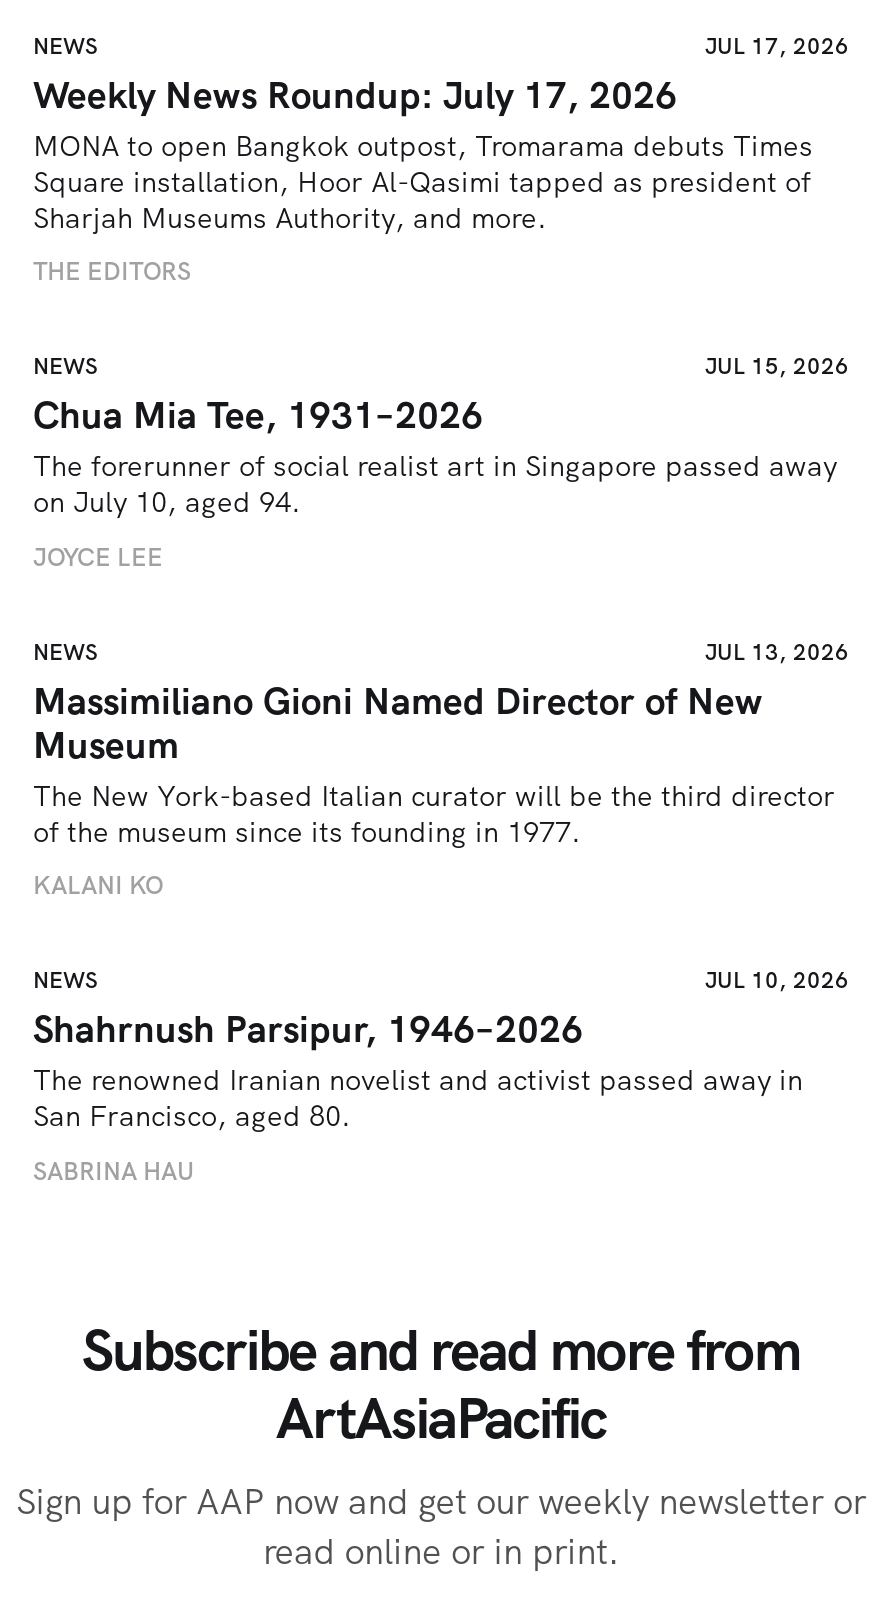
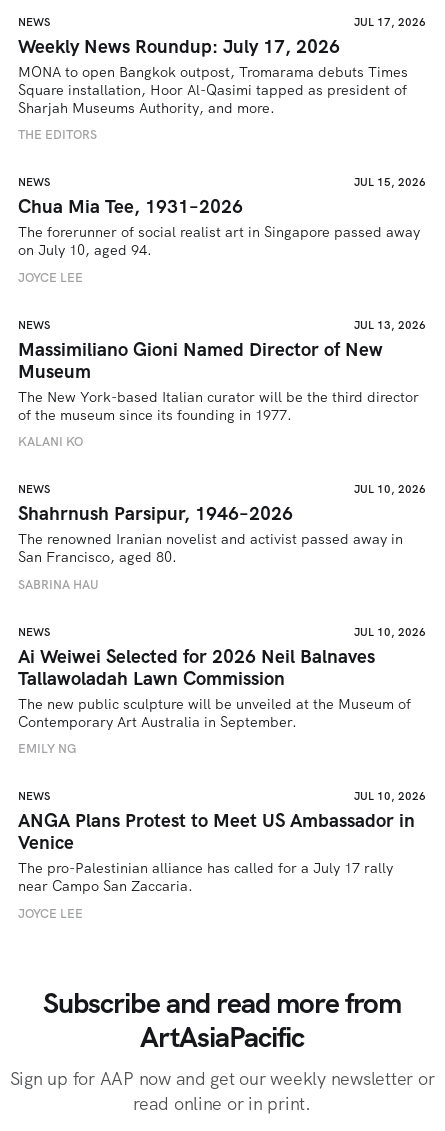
none -> [18,625,426,922] NEWS | JUL 10, 2026 | Ai Weiwei Selected for 2026 Neil Balnaves | Tallawoladah Lawn Commission | The new public sculpture will be unveiled at the Museum of | Contemporary Art Australia in September. | EMILY NG | NEWS | JUL 10, 2026 | ANGA Plans Protest to Meet US Ambassador in | Venice | The pro-Palestinian alliance has called for a July 17 rally | near Campo San Zaccaria. | JOYCE LEE

